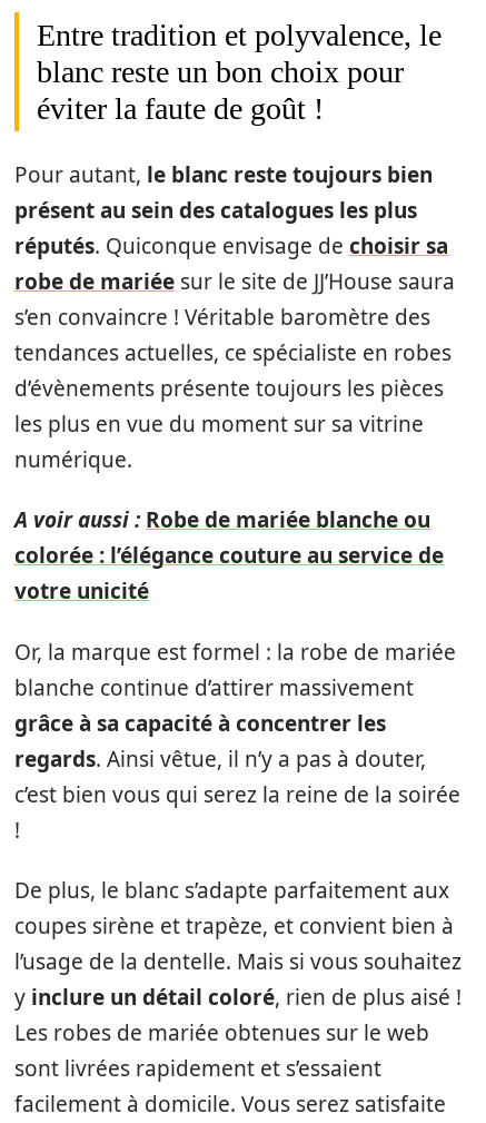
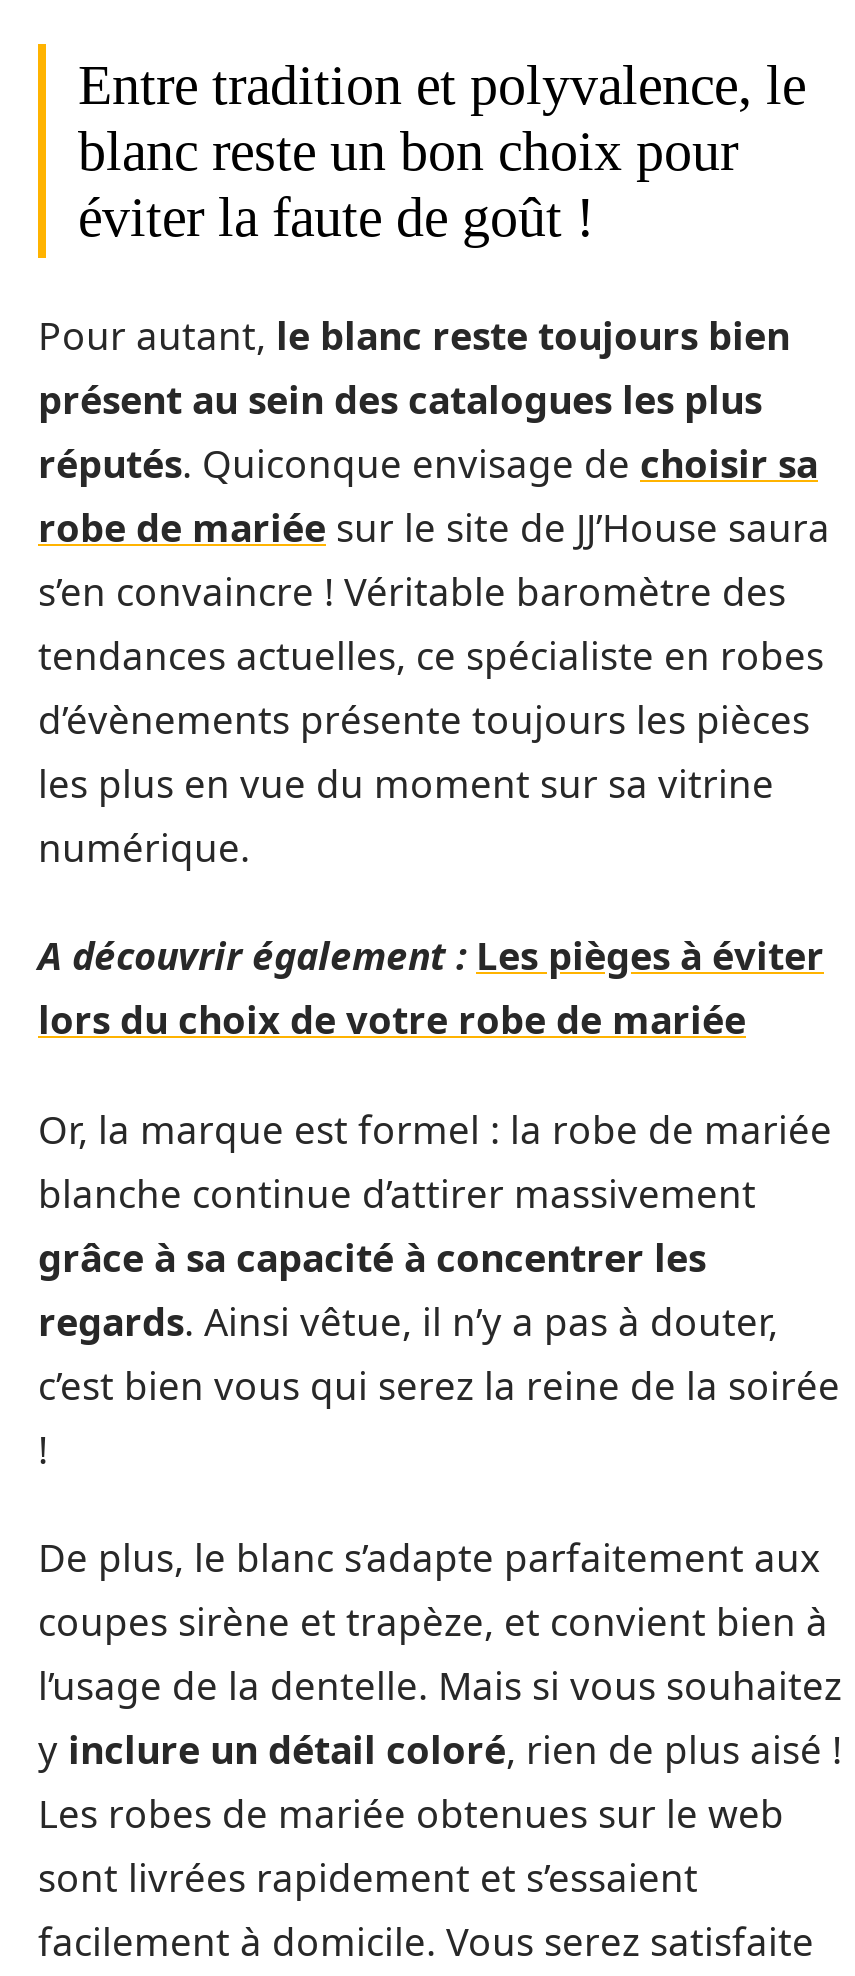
[14,505,444,605] A voir aussi : Robe de mariée blanche ou | colorée : l’élégance couture au service de | votre unicité -> [38,930,824,1046] A découvrir également : Les pièges à éviter | lors du choix de votre robe de mariée

